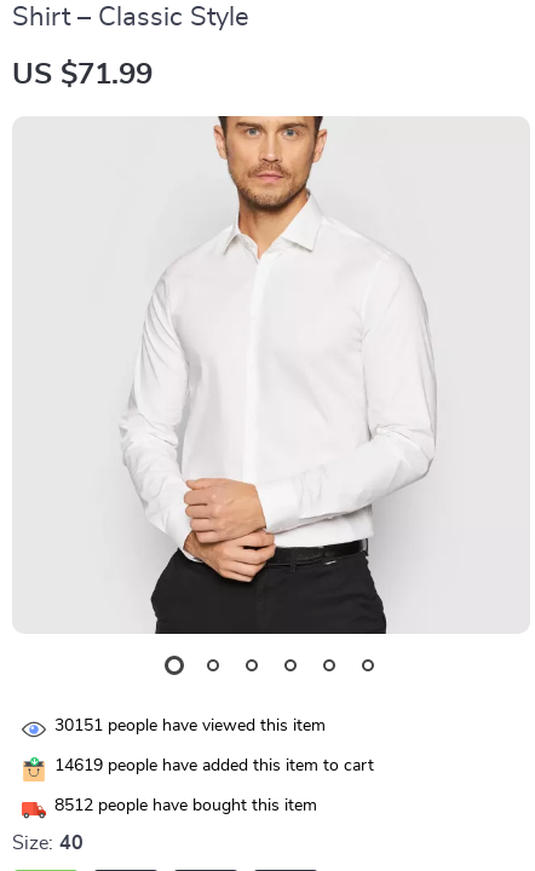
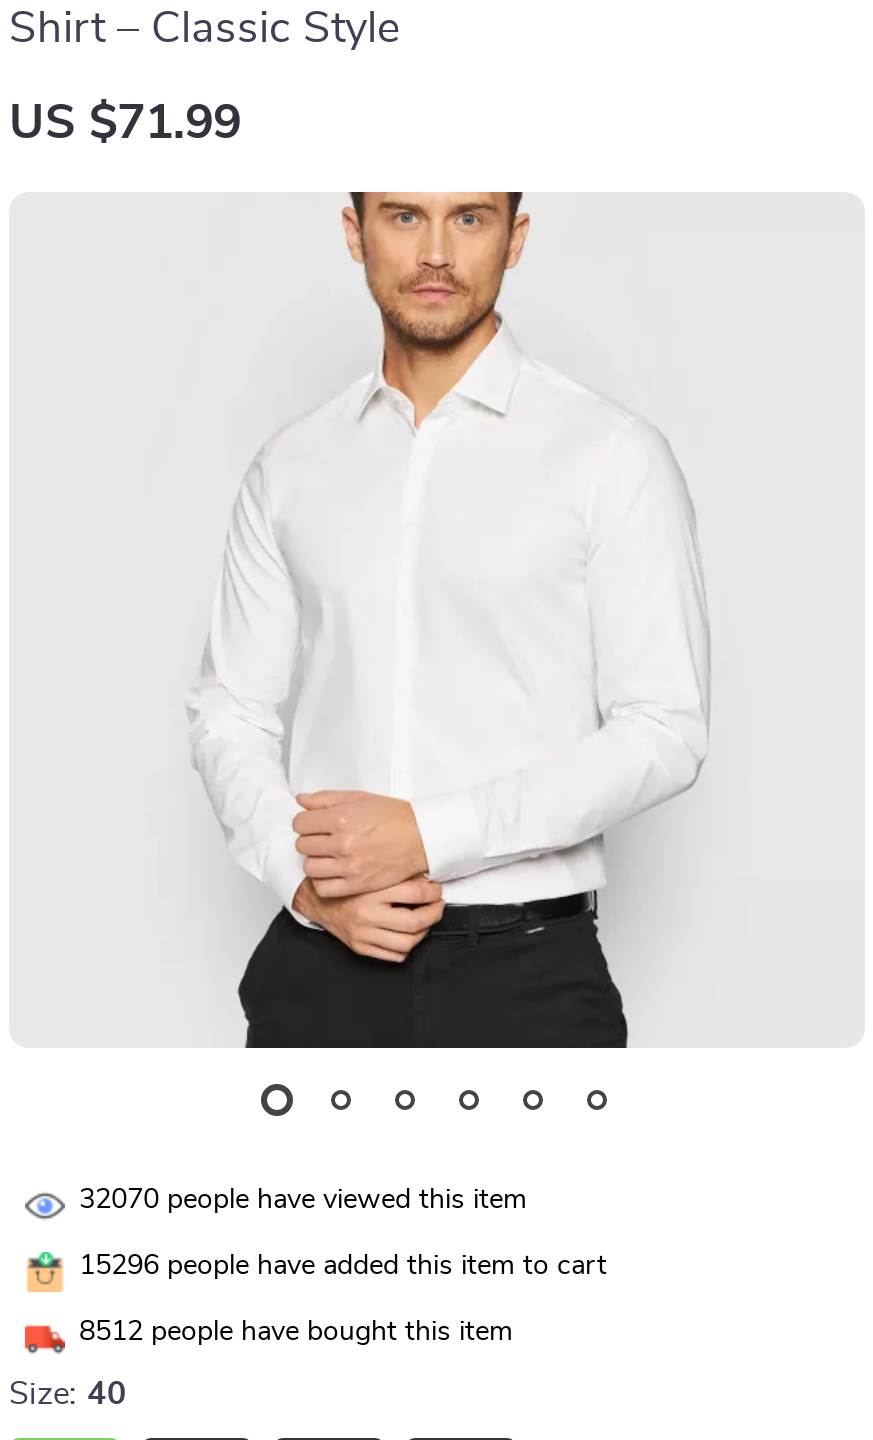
[54,718,326,735] 30151 people have viewed this item -> [79,1186,527,1214] 32070 people have viewed this item
[54,758,374,774] 14619 people have added this item to cart -> [79,1252,607,1280] 15296 people have added this item to cart

